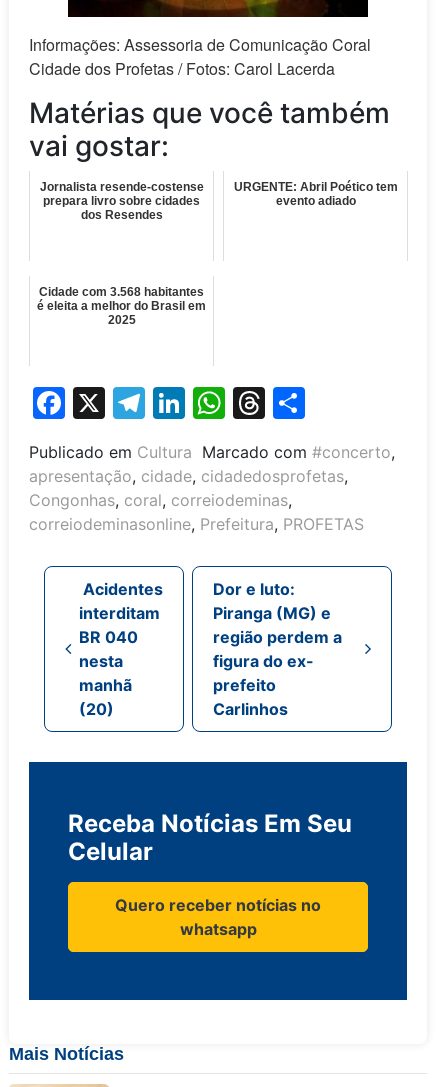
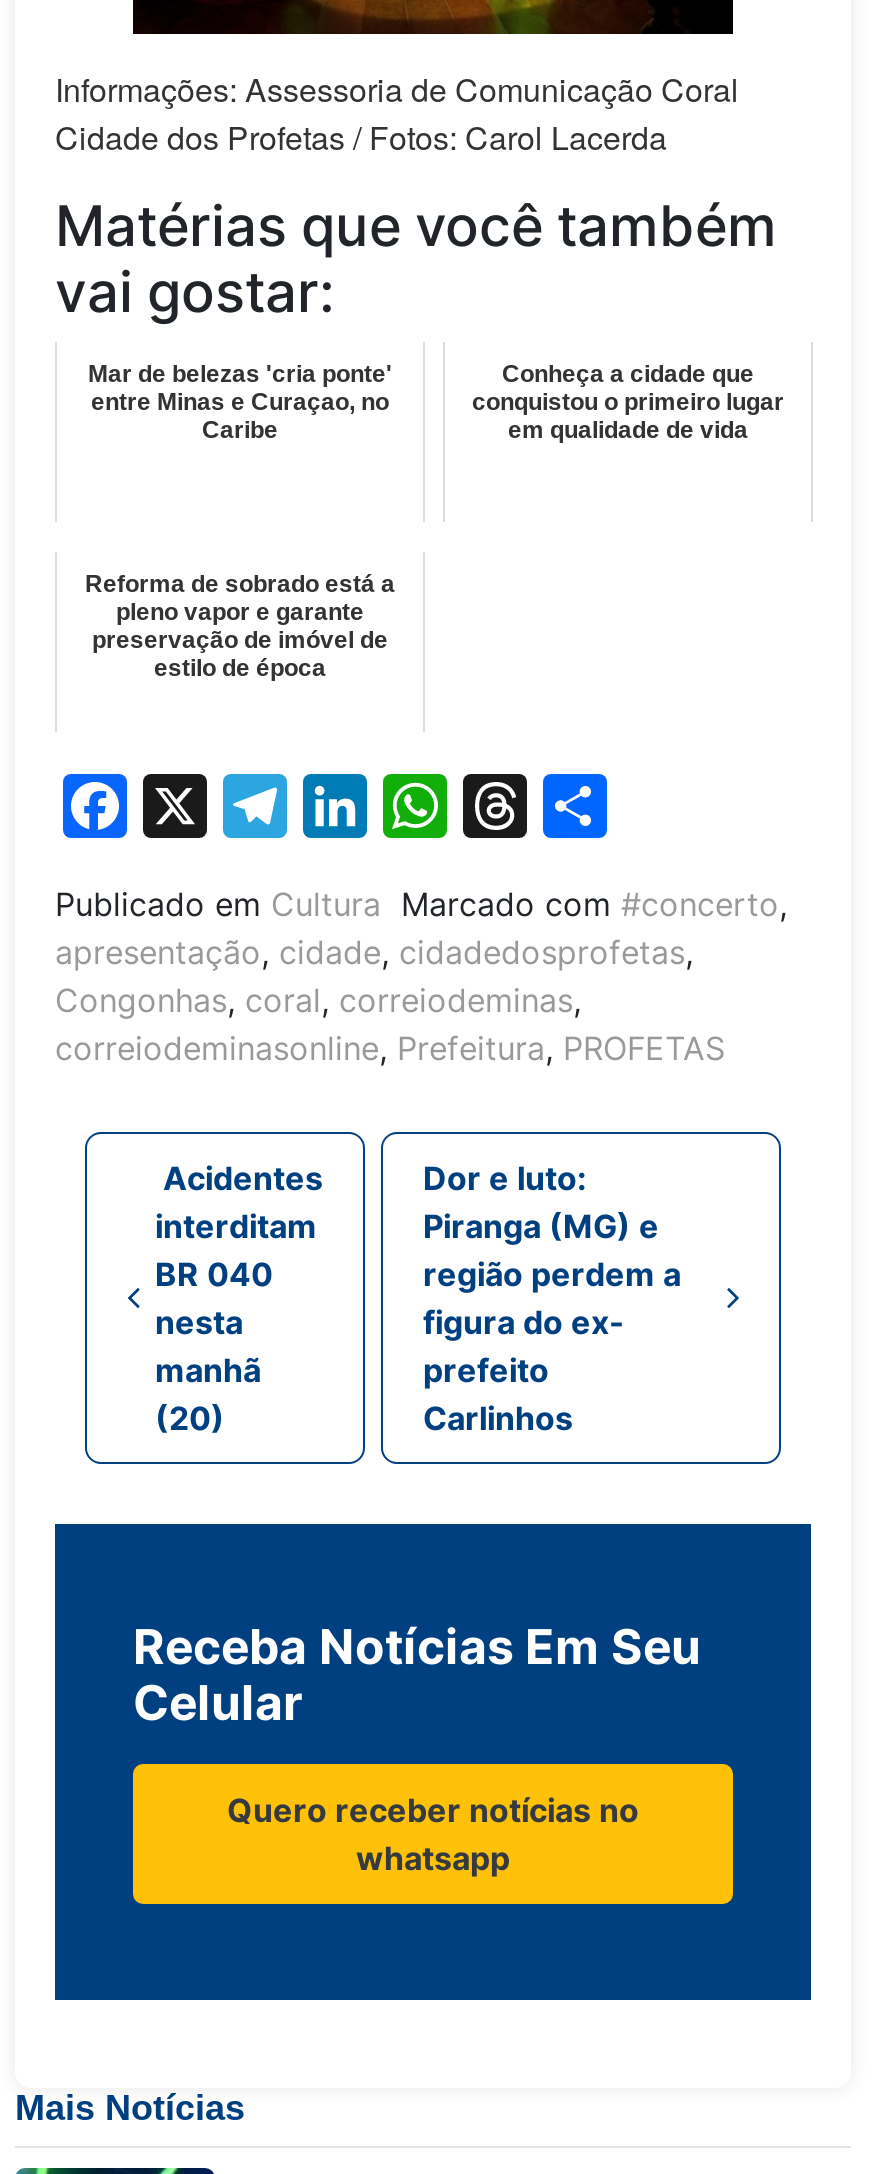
[39,180,203,222] Jornalista resende-costense | prepara livro sobre cidades | dos Resendes -> [88,360,392,444] Mar de belezas 'cria ponte' | entre Minas e Curaçao, no | Caribe
[233,180,397,208] URGENTE: Abril Poético tem | evento adiado -> [472,360,784,444] Conheça a cidade que | conquistou o primeiro lugar | em qualidade de vida
[37,285,206,327] Cidade com 3.568 habitantes | é eleita a melhor do Brasil em | 2025 -> [85,570,395,682] Reforma de sobrado está a | pleno vapor e garante | preservação de imóvel de | estilo de época

